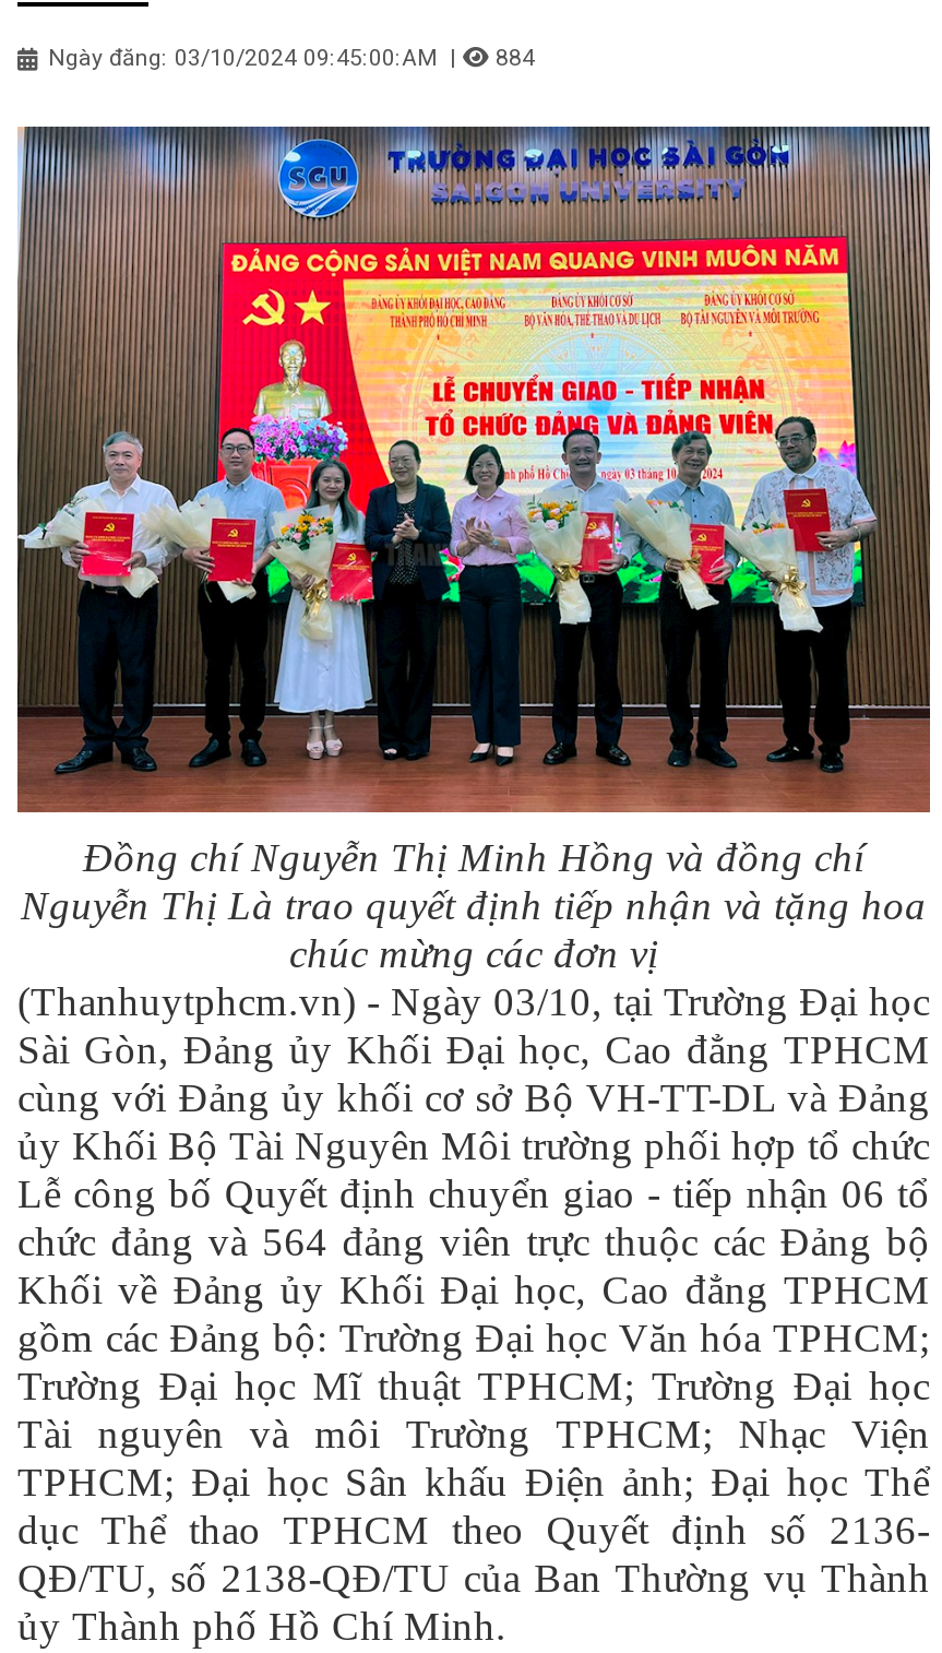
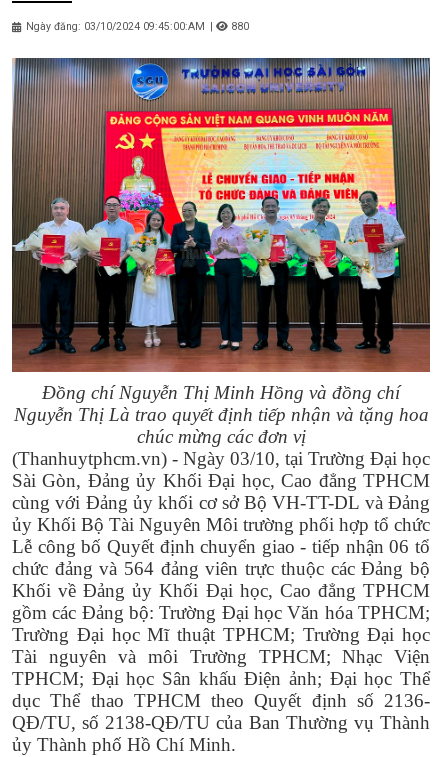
[489,44,535,72] 884 -> [228,20,249,33] 880

